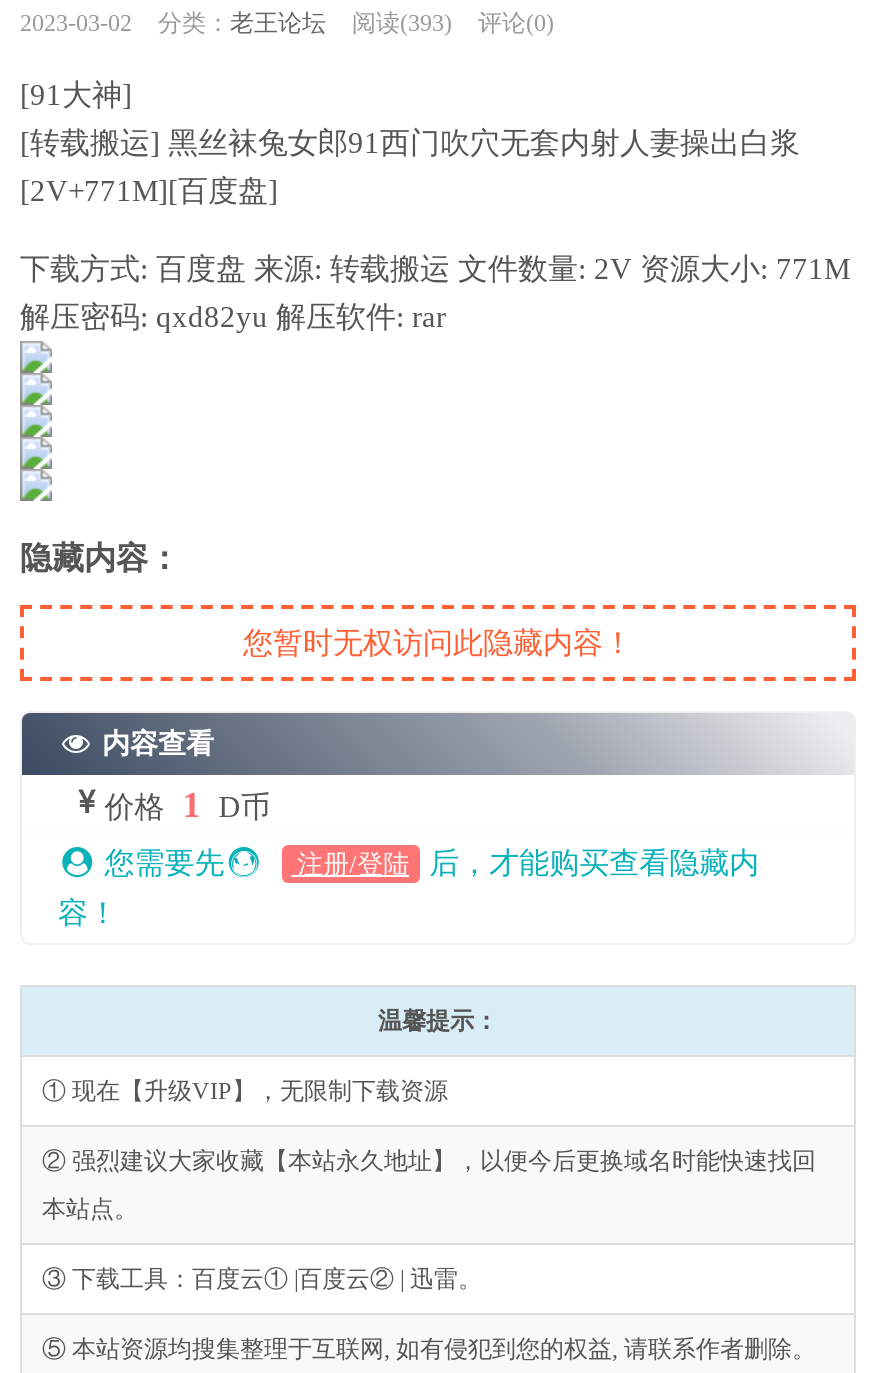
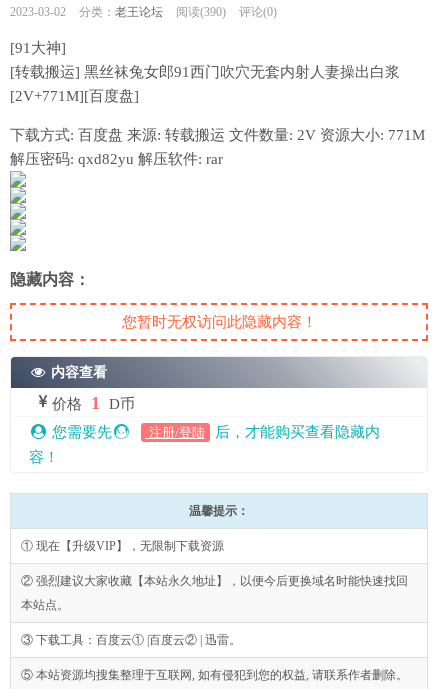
[20,9,554,37] 2023-03-02 分类：老王论坛 阅读(393) 评论(0) -> [10,5,277,19] 2023-03-02 分类：老王论坛 阅读(390) 评论(0)

